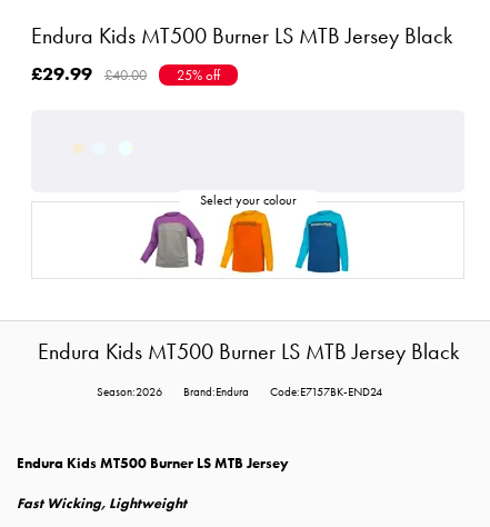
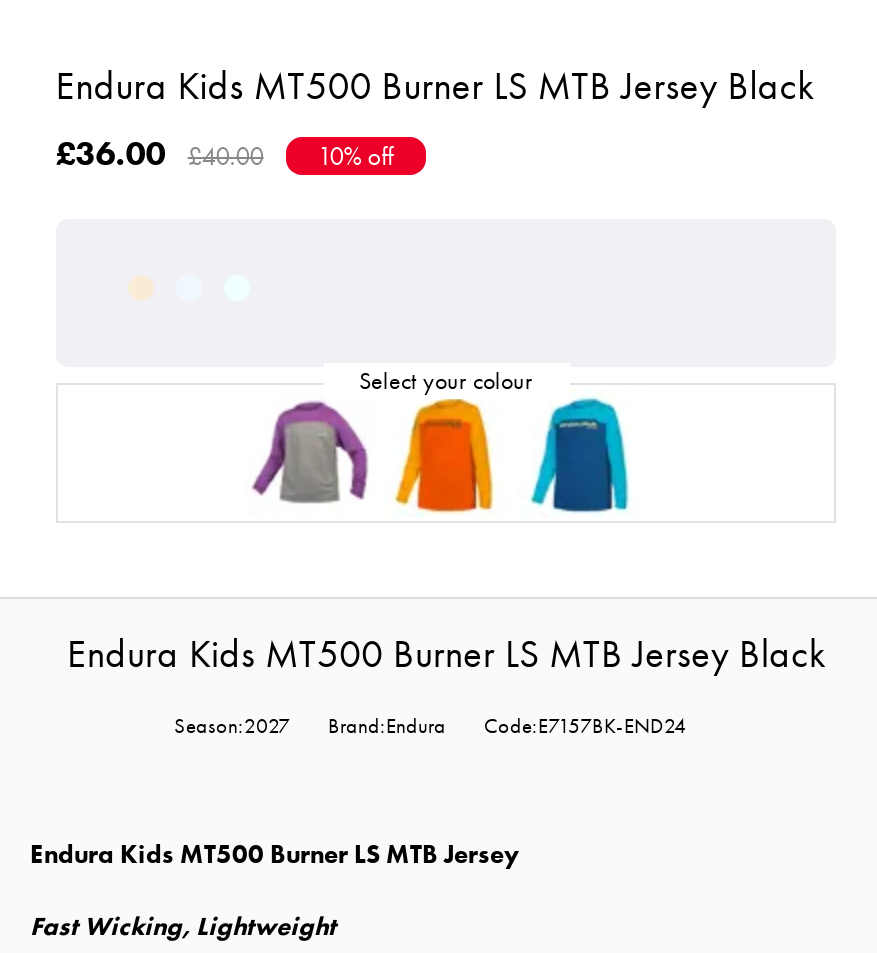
[31,61,92,85] £29.99 -> [56,130,166,174] £36.00
[176,65,220,84] 25% off -> [318,138,394,172] 10% off
[96,385,382,399] Season:2026 Brand:Endura Code:E7157BK-END24 -> [174,713,686,739] Season:2027 Brand:Endura Code:E7157BK-END24

